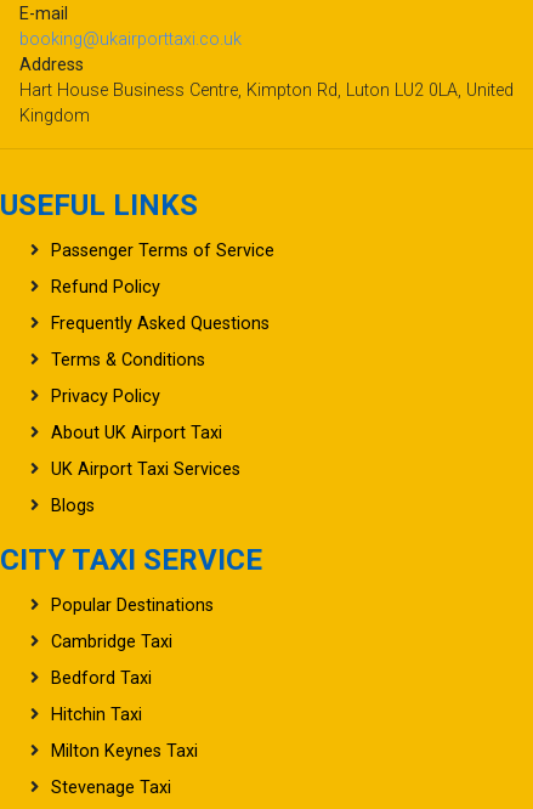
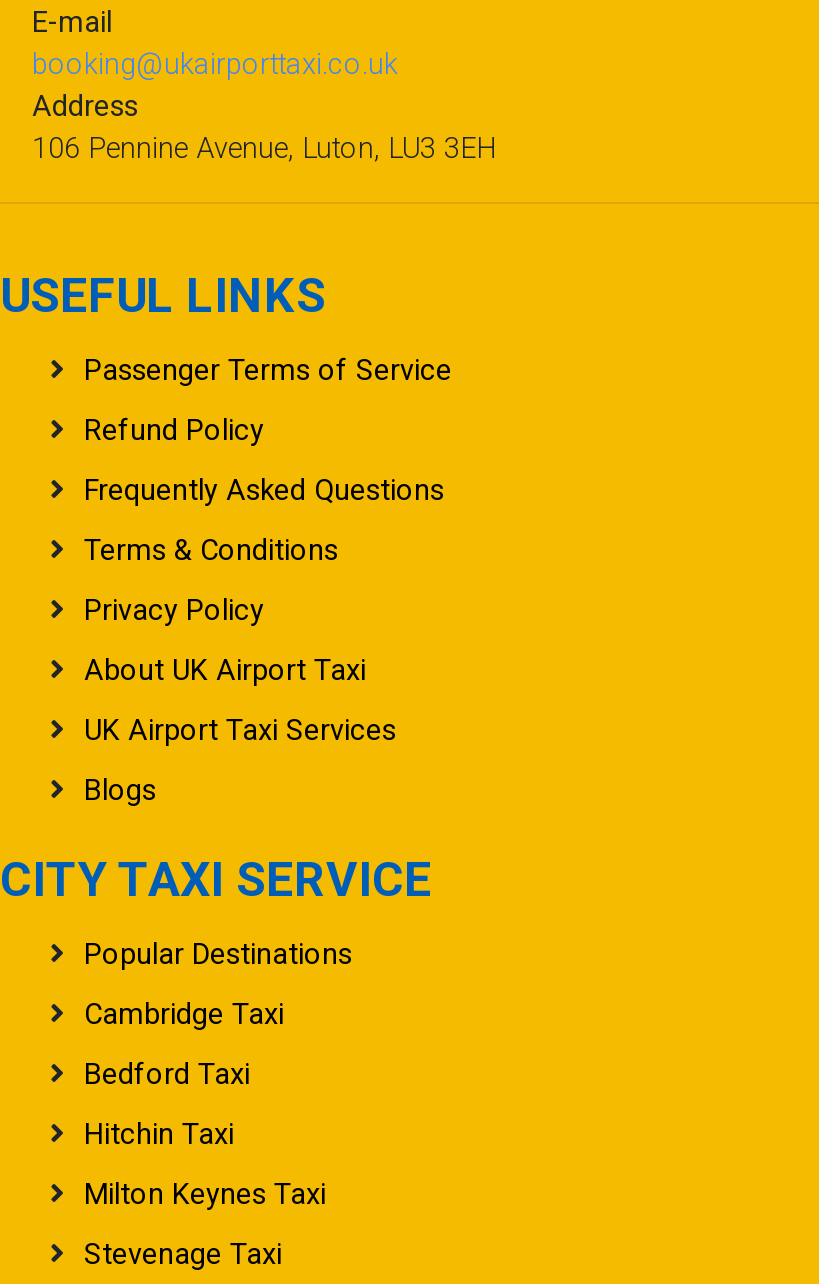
[19,80,514,127] Hart House Business Centre, Kimpton Rd, Luton LU2 0LA, United | Kingdom -> [32,132,496,166] 106 Pennine Avenue, Luton, LU3 3EH

